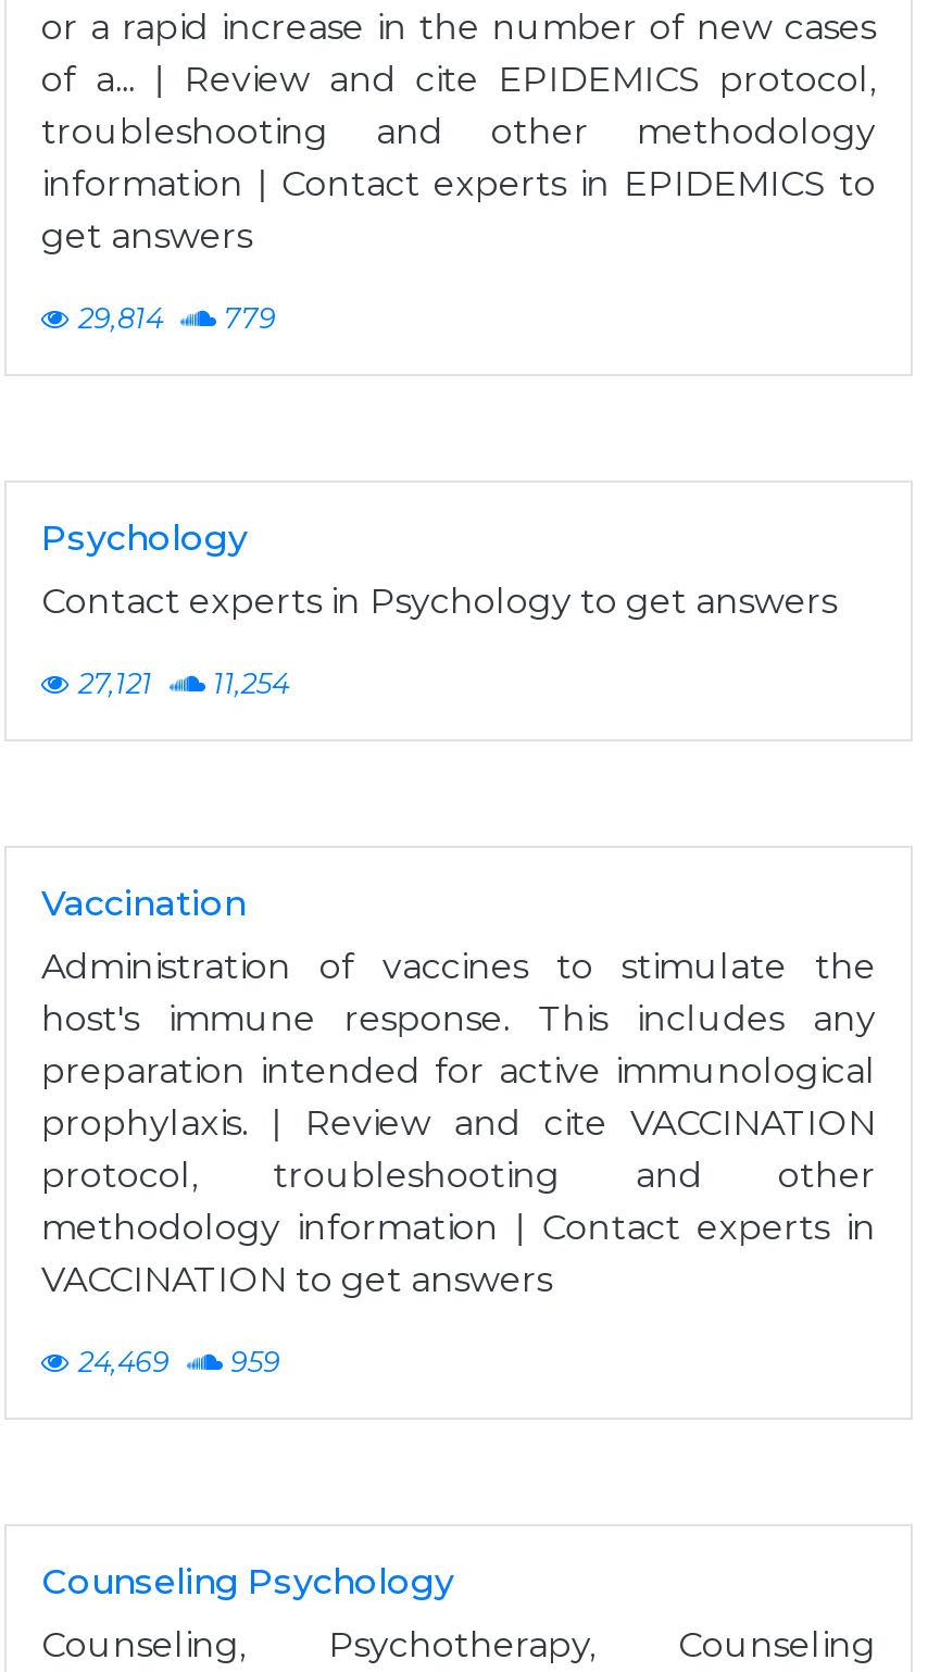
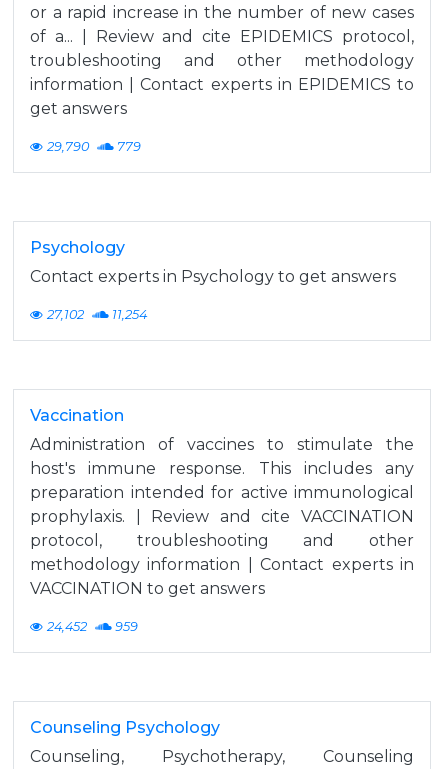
[78,302,276,334] 29,814 779 -> [47,139,141,154] 29,790 779
[78,667,289,699] 27,121 11,254 -> [47,307,147,322] 27,102 11,254
[78,1345,280,1378] 24,469 959 -> [47,619,138,634] 24,452 959

